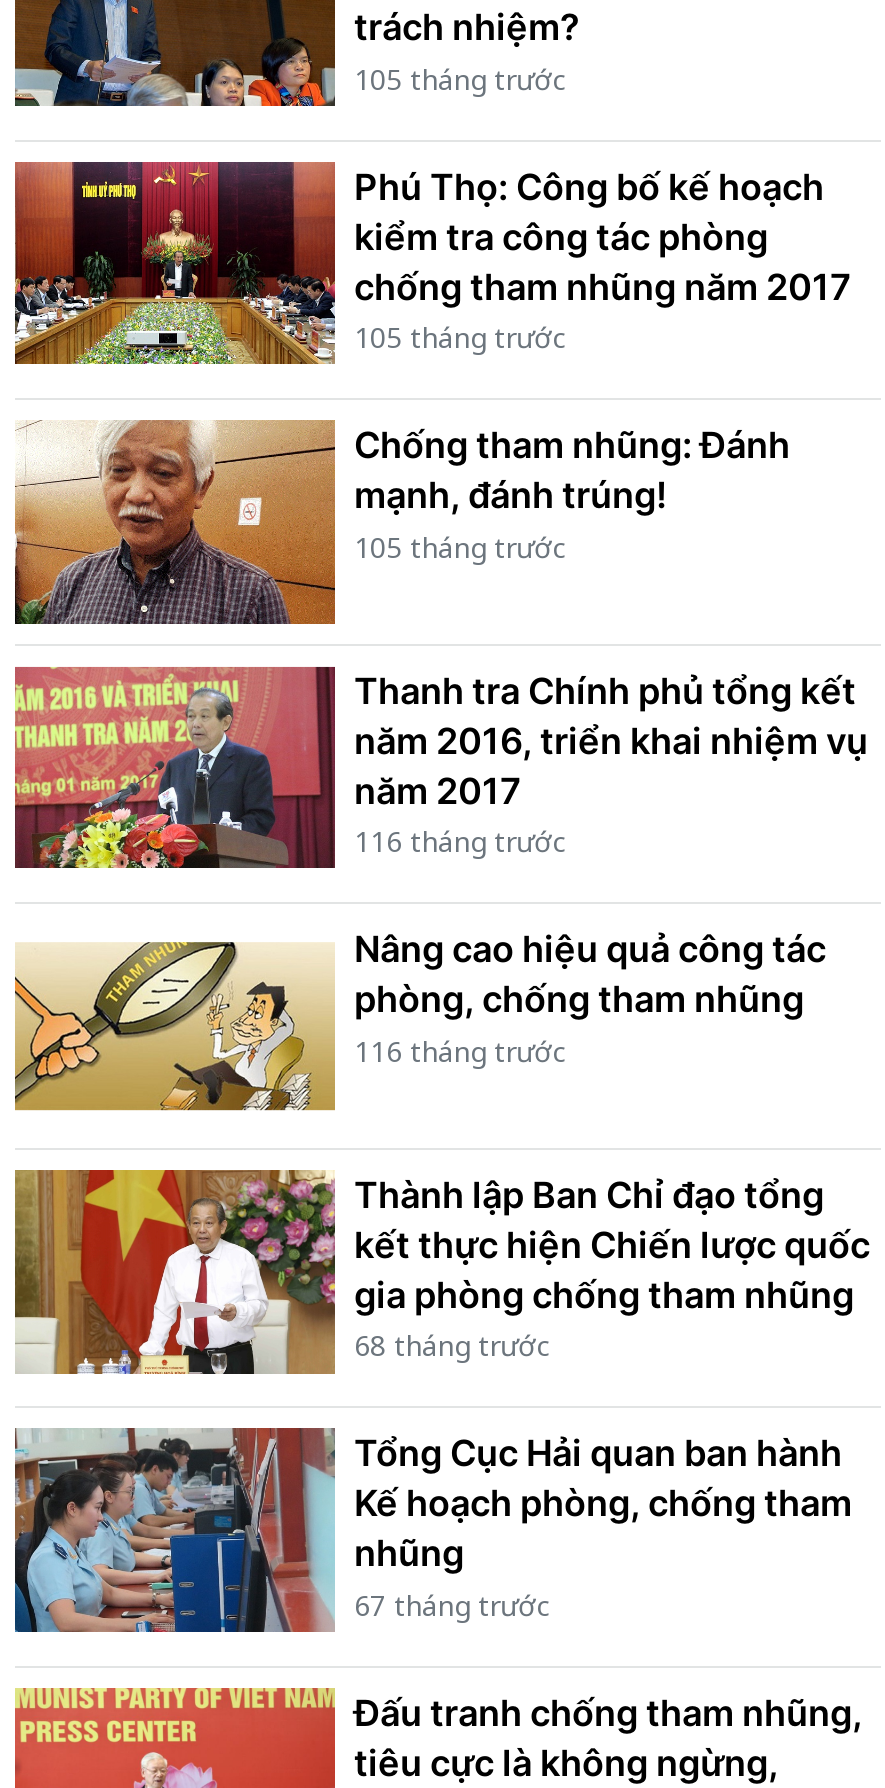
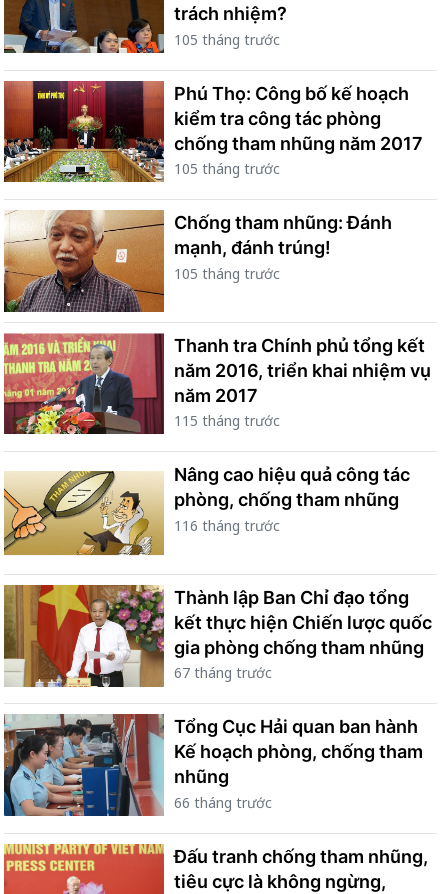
[354,823,566,861] 116 tháng trước -> [173,411,279,430] 115 tháng trước
[354,1327,550,1365] 68 tháng trước -> [173,663,271,682] 67 tháng trước
[354,1586,550,1624] 67 tháng trước -> [173,793,271,812] 66 tháng trước

